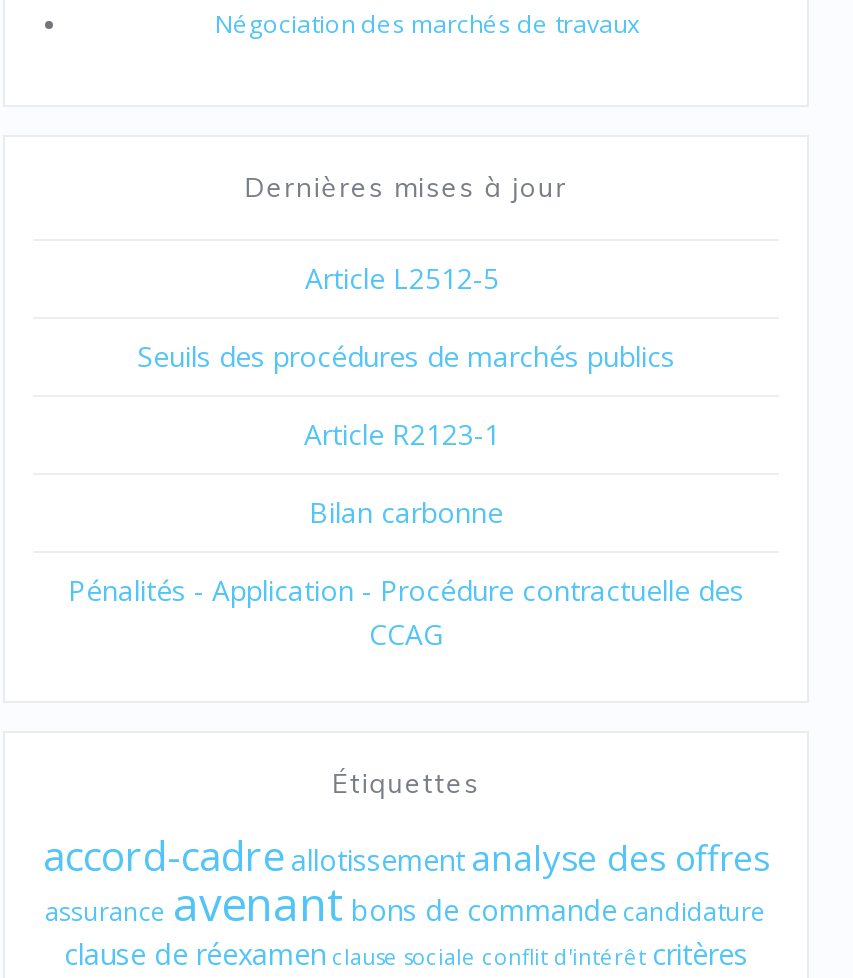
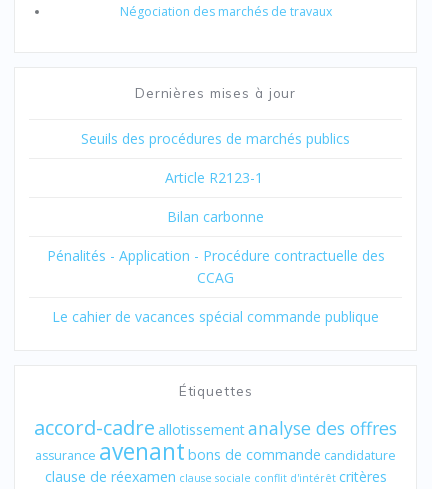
[305,258,507,296] Article L2512-5 -> none
moved [68,336,744,652] -> [46,129,384,287]: Seuils des procédures de marchés publics | Article R2123-1 | Bilan carbonne | Pénalités - Application - Procédure contractuelle des | CCAG
none -> [52,307,379,326] Le cahier de vacances spécial commande publique

